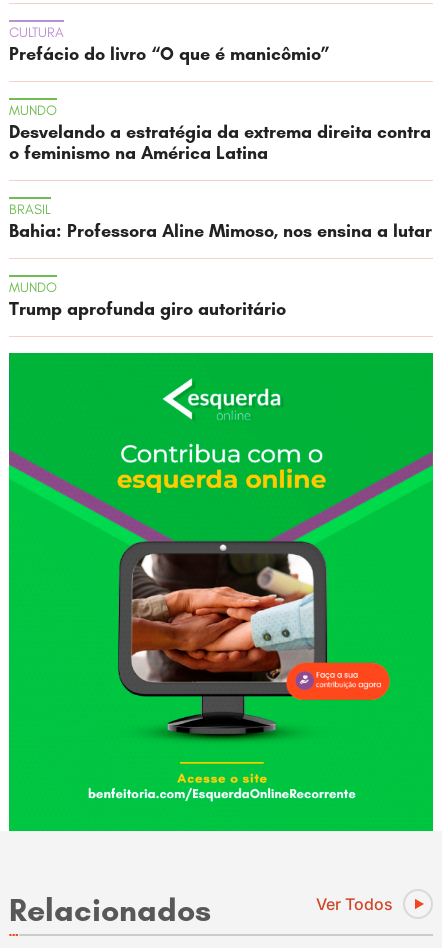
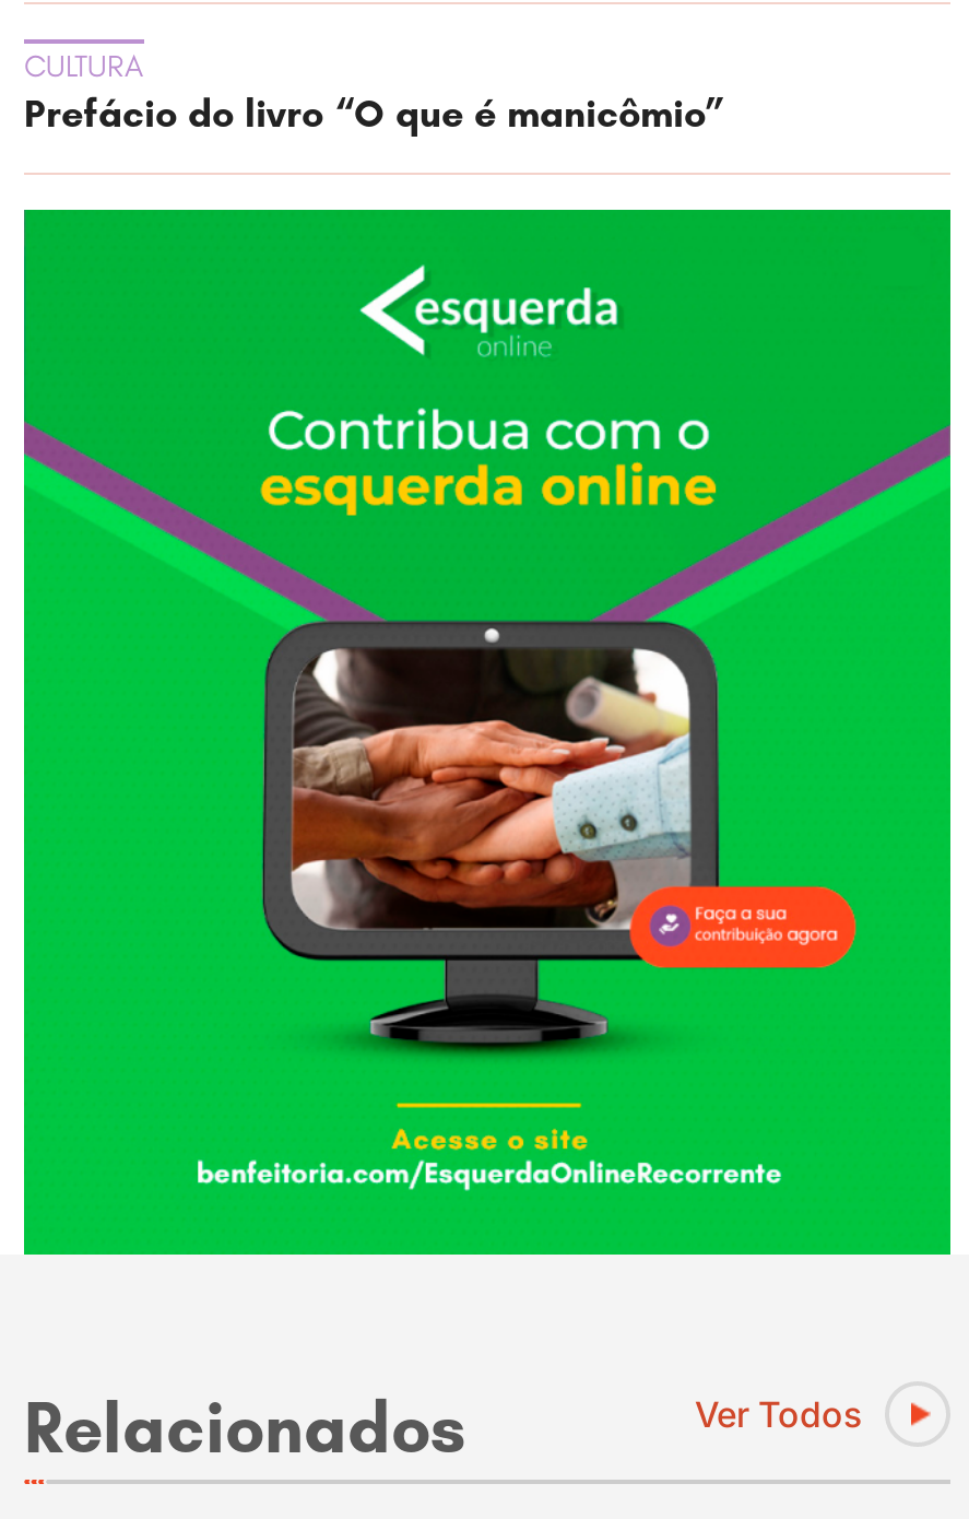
[9,102,432,320] MUNDO | Desvelando a estratégia da extrema direita contra | o feminismo na América Latina | BRASIL | Bahia: Professora Aline Mimoso, nos ensina a lutar | MUNDO | Trump aprofunda giro autoritário -> none

